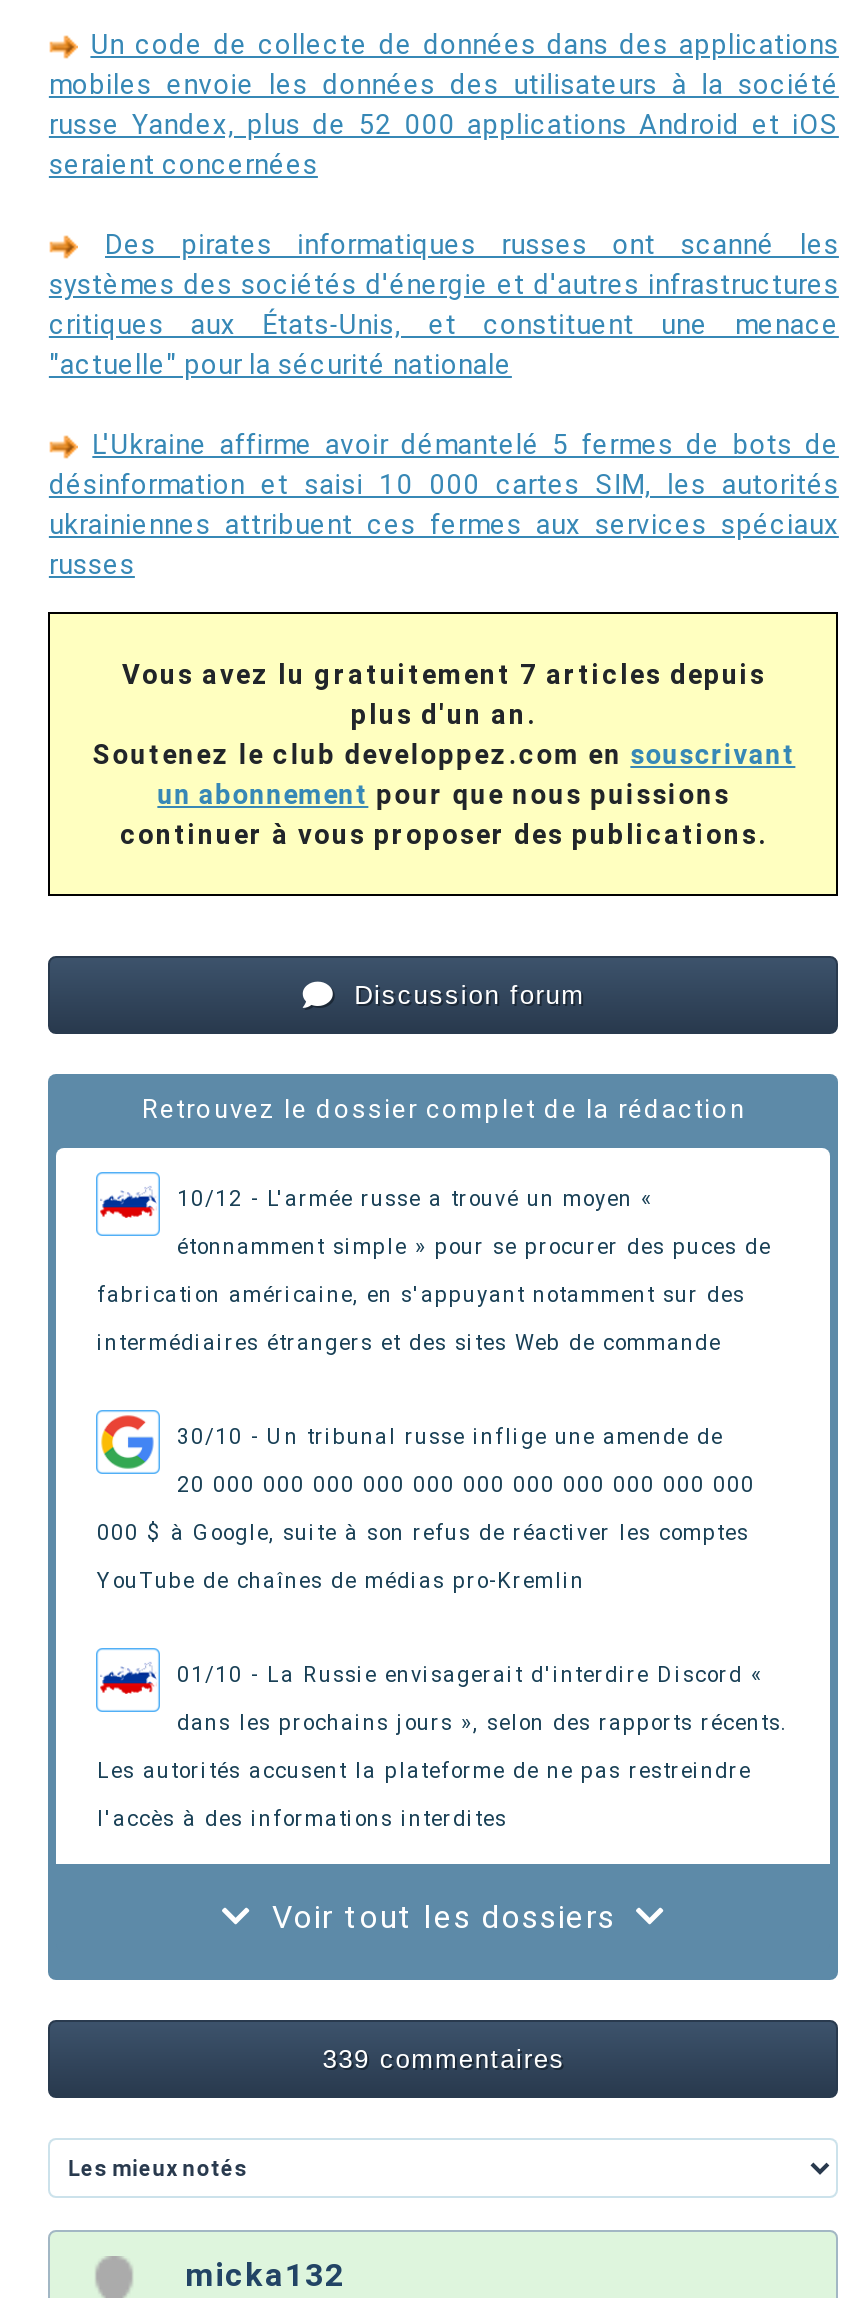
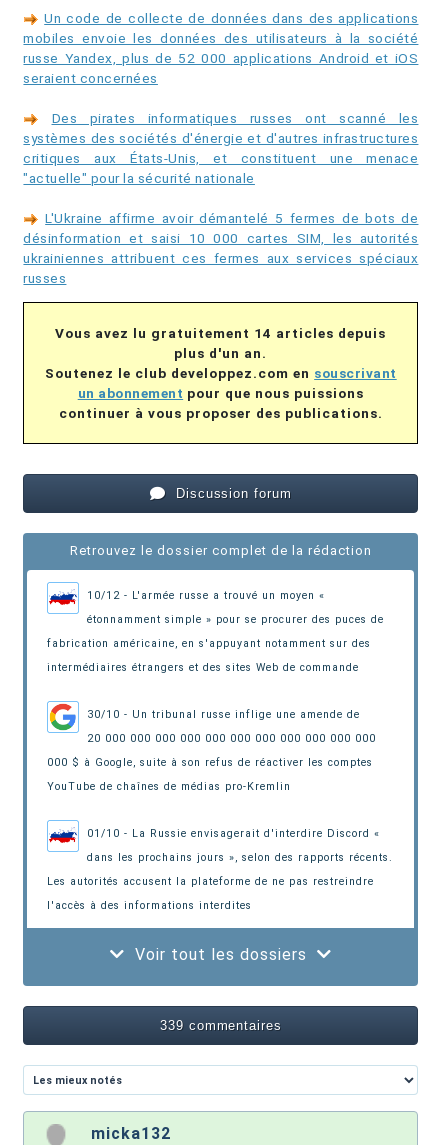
[122,657,766,689] Vous avez lu gratuitement 7 articles depuis -> [55,324,386,340] Vous avez lu gratuitement 14 articles depuis

